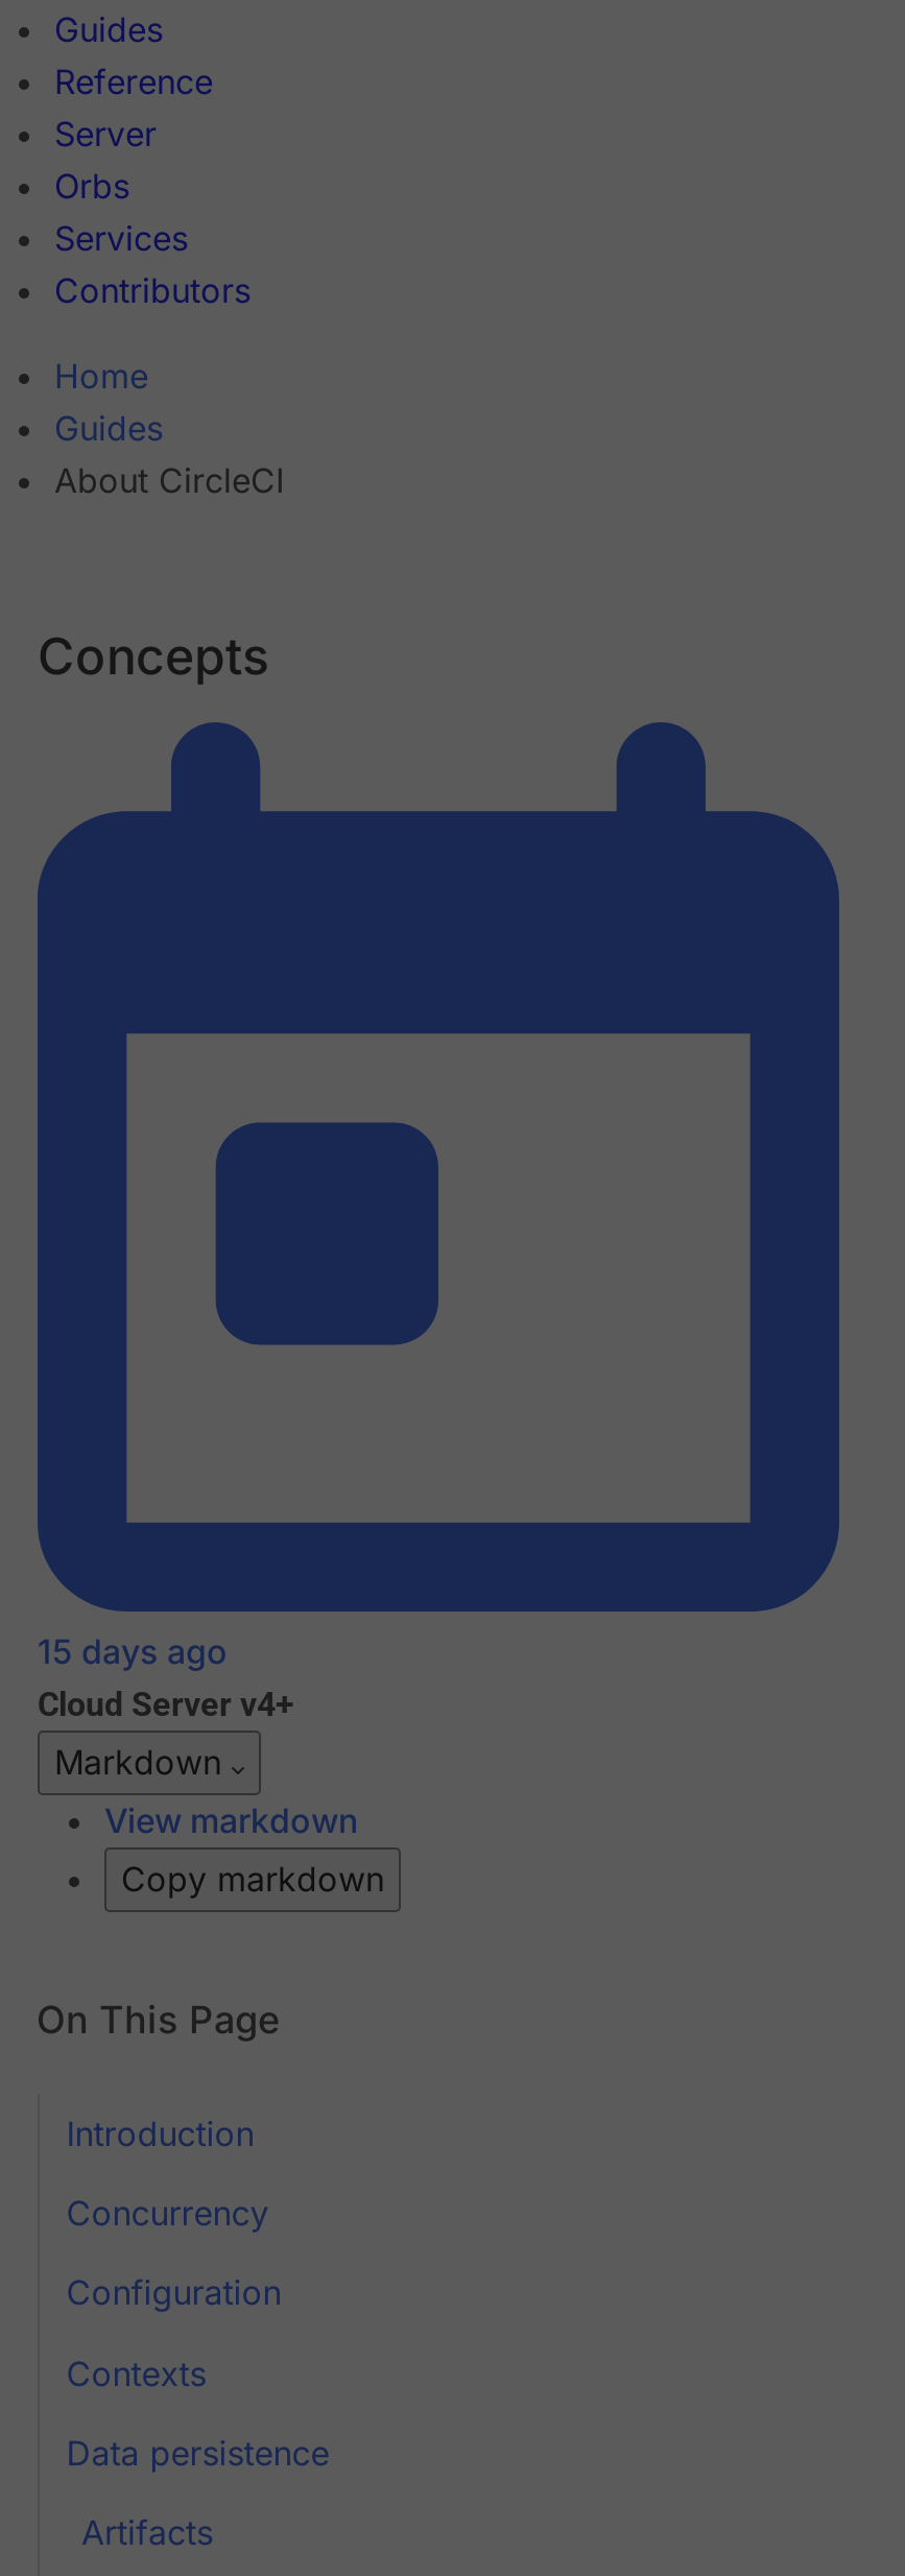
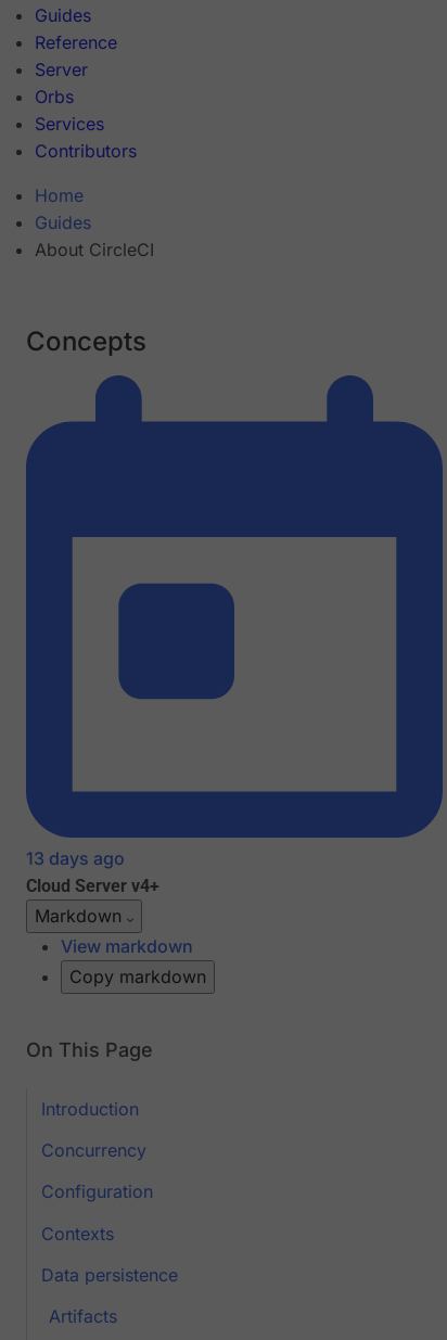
[38,1631,228,1673] 15 days ago -> [26,848,125,870] 13 days ago

